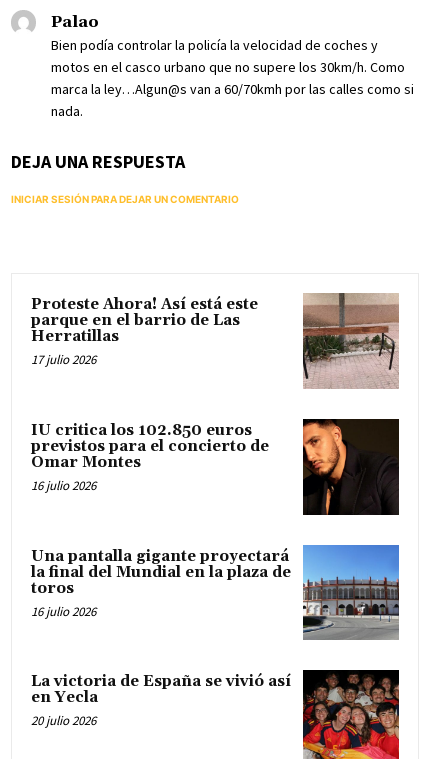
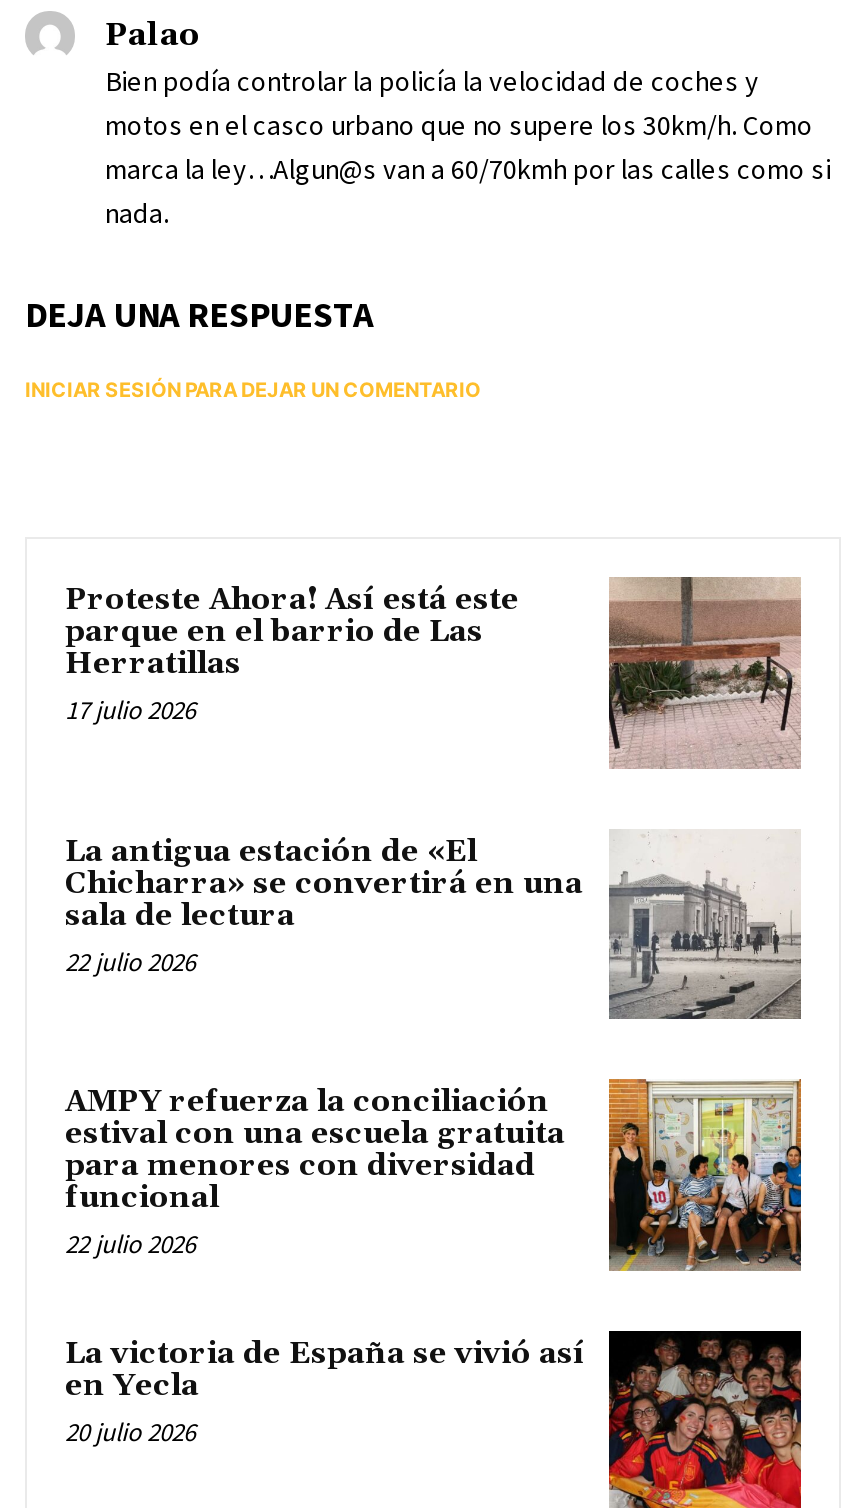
[31,418,400,516] [image] | IU critica los 102.850 euros | previstos para el concierto de | Omar Montes | 16 julio 2026 -> [65,828,801,1020] [image] | La antigua estación de «El | Chicharra» se convertirá en una | sala de lectura | 22 julio 2026
[31,544,400,640] [image] | Una pantalla gigante proyectará | la final del Mundial en la plaza de | toros | 16 julio 2026 -> [65,1076,803,1272] [image] | AMPY refuerza la conciliación | estival con una escuela gratuita | para menores con diversidad | funcional | 22 julio 2026

